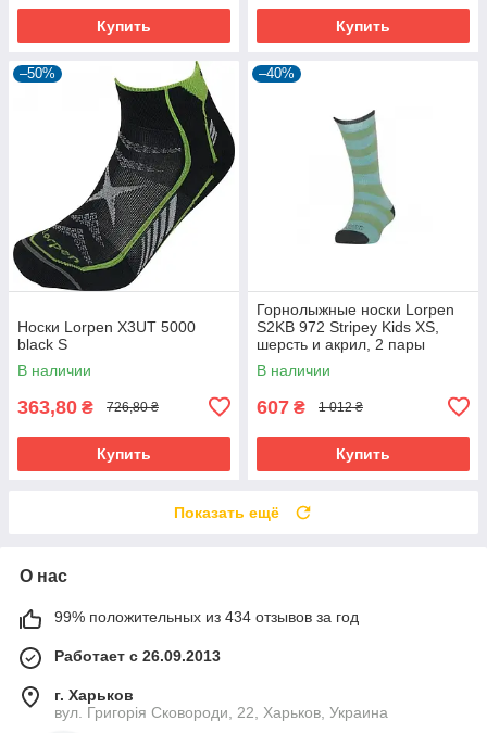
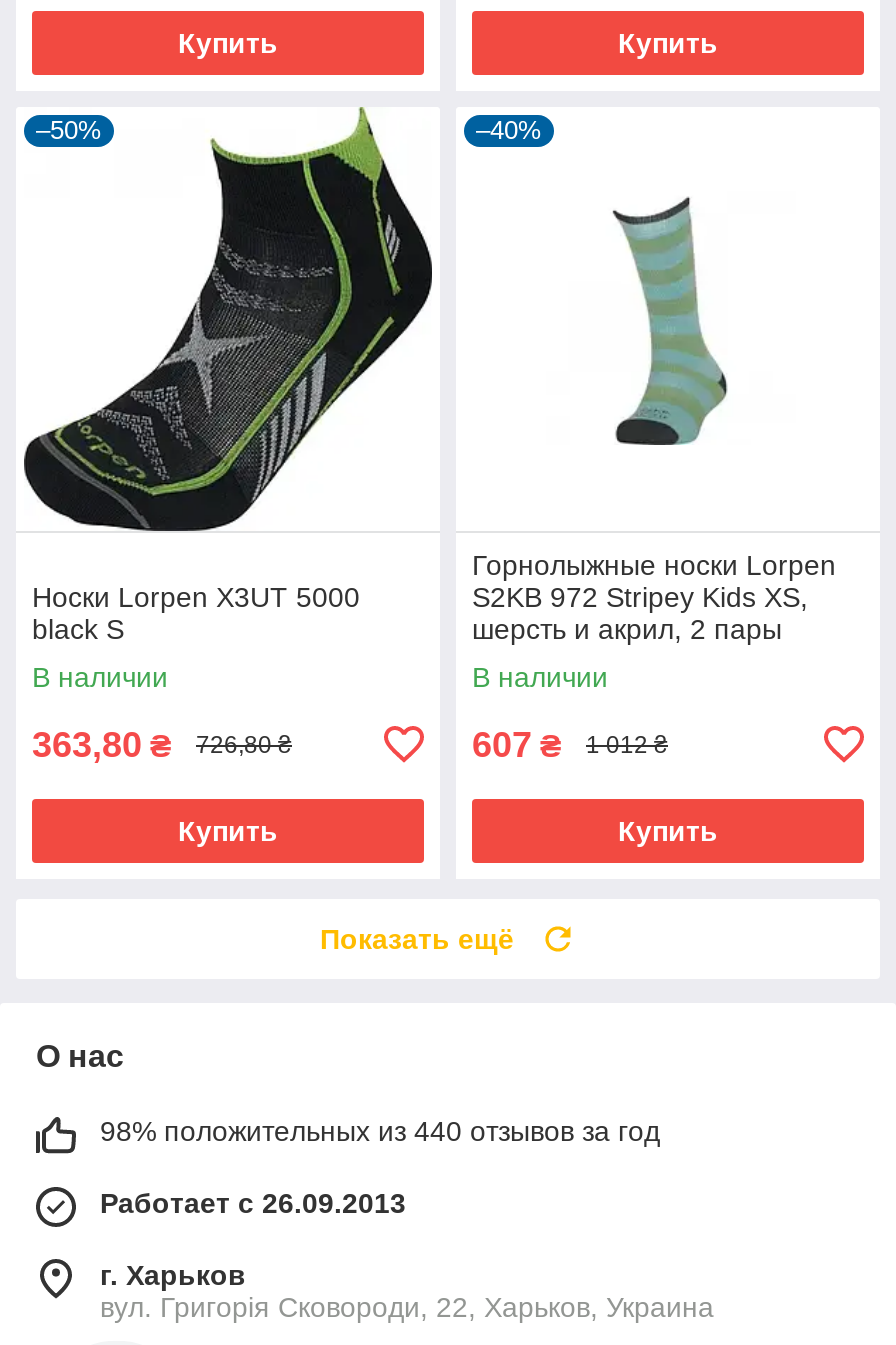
[54,608,359,625] 99% положительных из 434 отзывов за год -> [100,1115,660,1147] 98% положительных из 440 отзывов за год

